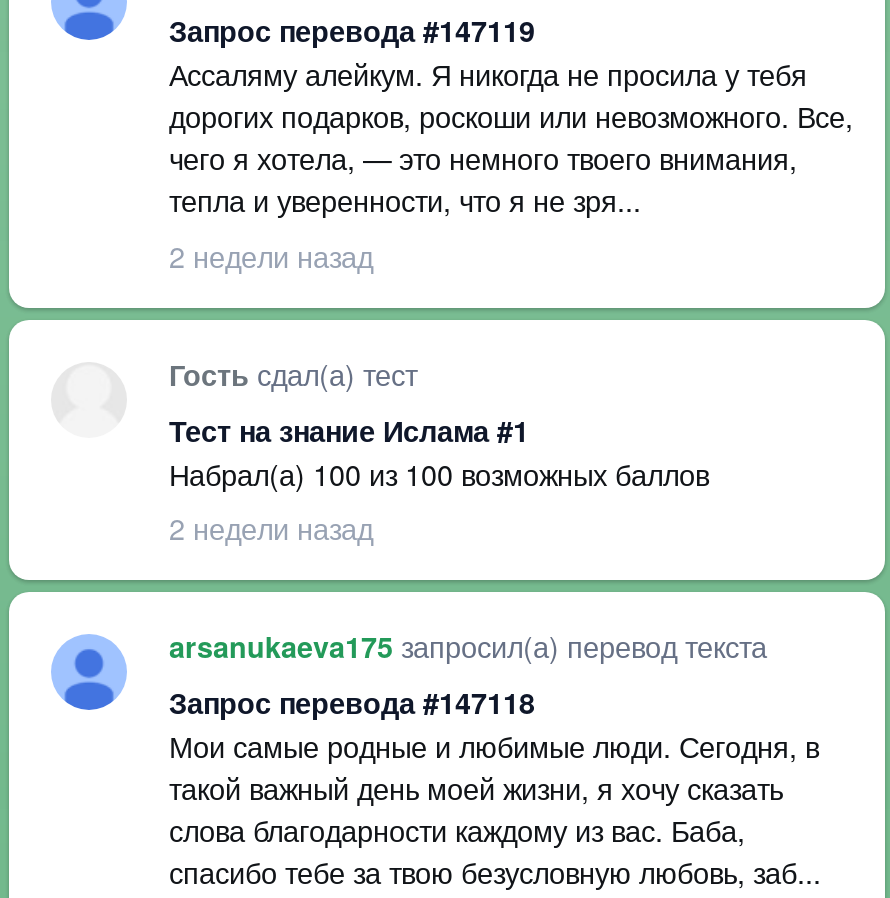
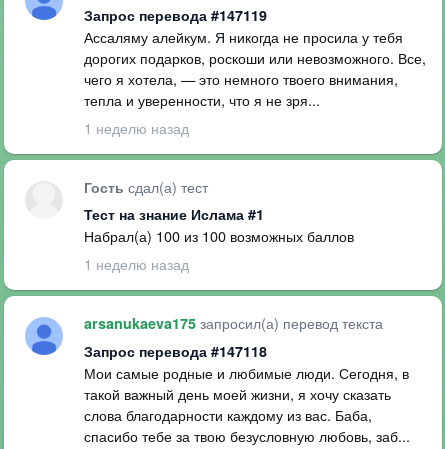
[169,233,373,275] 2 недели назад -> [84,117,189,138] 1 неделю назад
[169,506,373,548] 2 недели назад -> [84,253,189,274] 1 неделю назад

